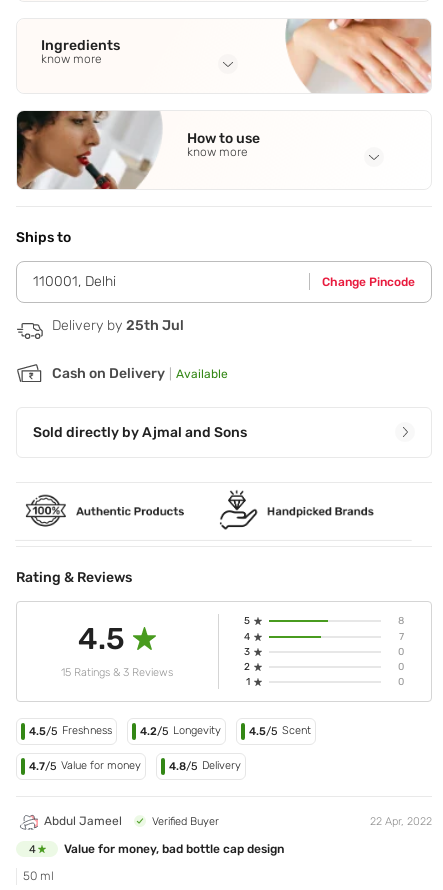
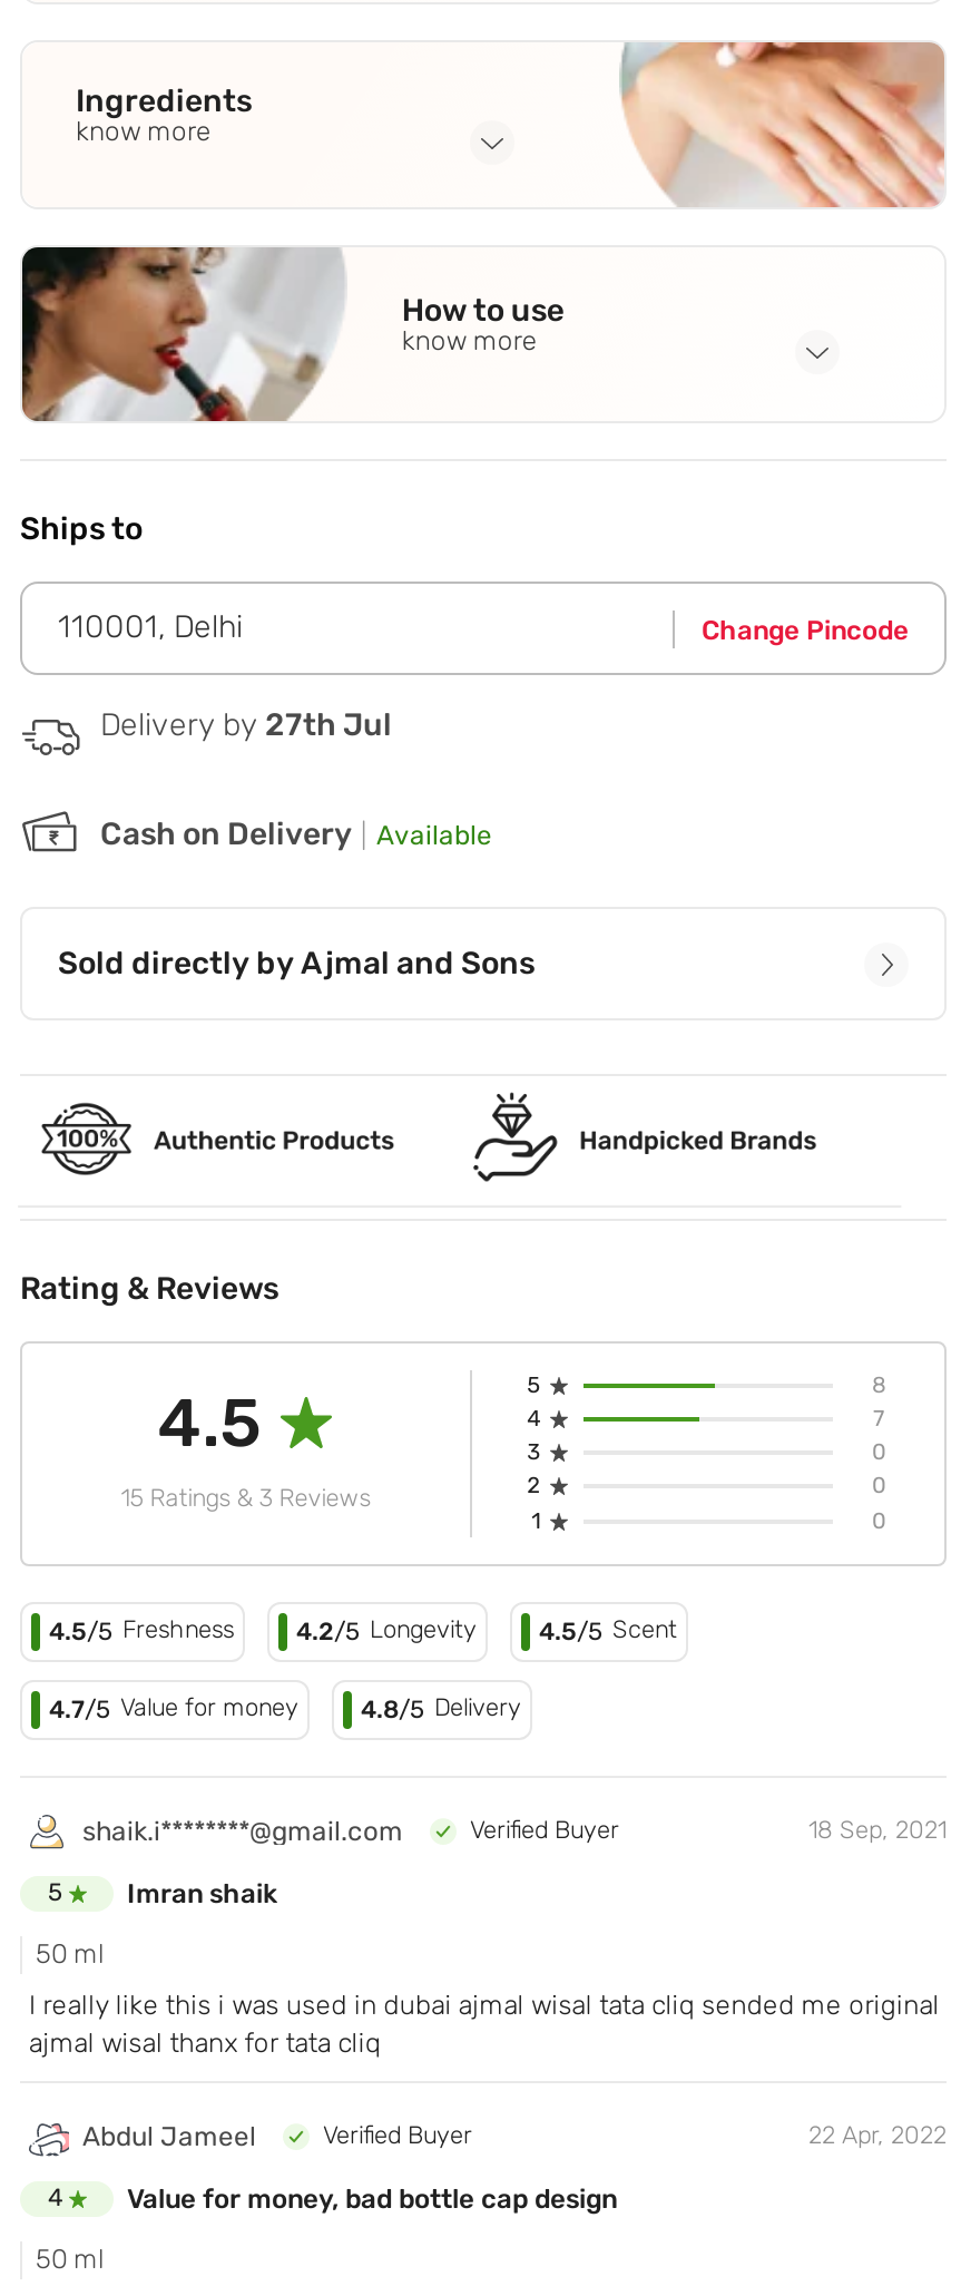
[52,317,184,334] Delivery by 25th Jul -> [100,706,392,744] Delivery by 27th Jul
none -> [29,1815,947,2058] shaik.i********@gmail.com | Verified Buyer | 18 Sep, 2021 | 5 | Imran shaik | 50 ml | I really like this i was used in dubai ajmal wisal tata cliq sended me original | ajmal wisal thanx for tata cliq

